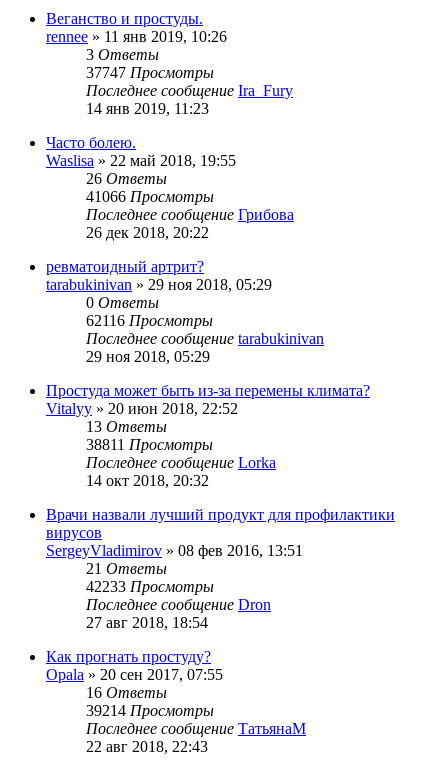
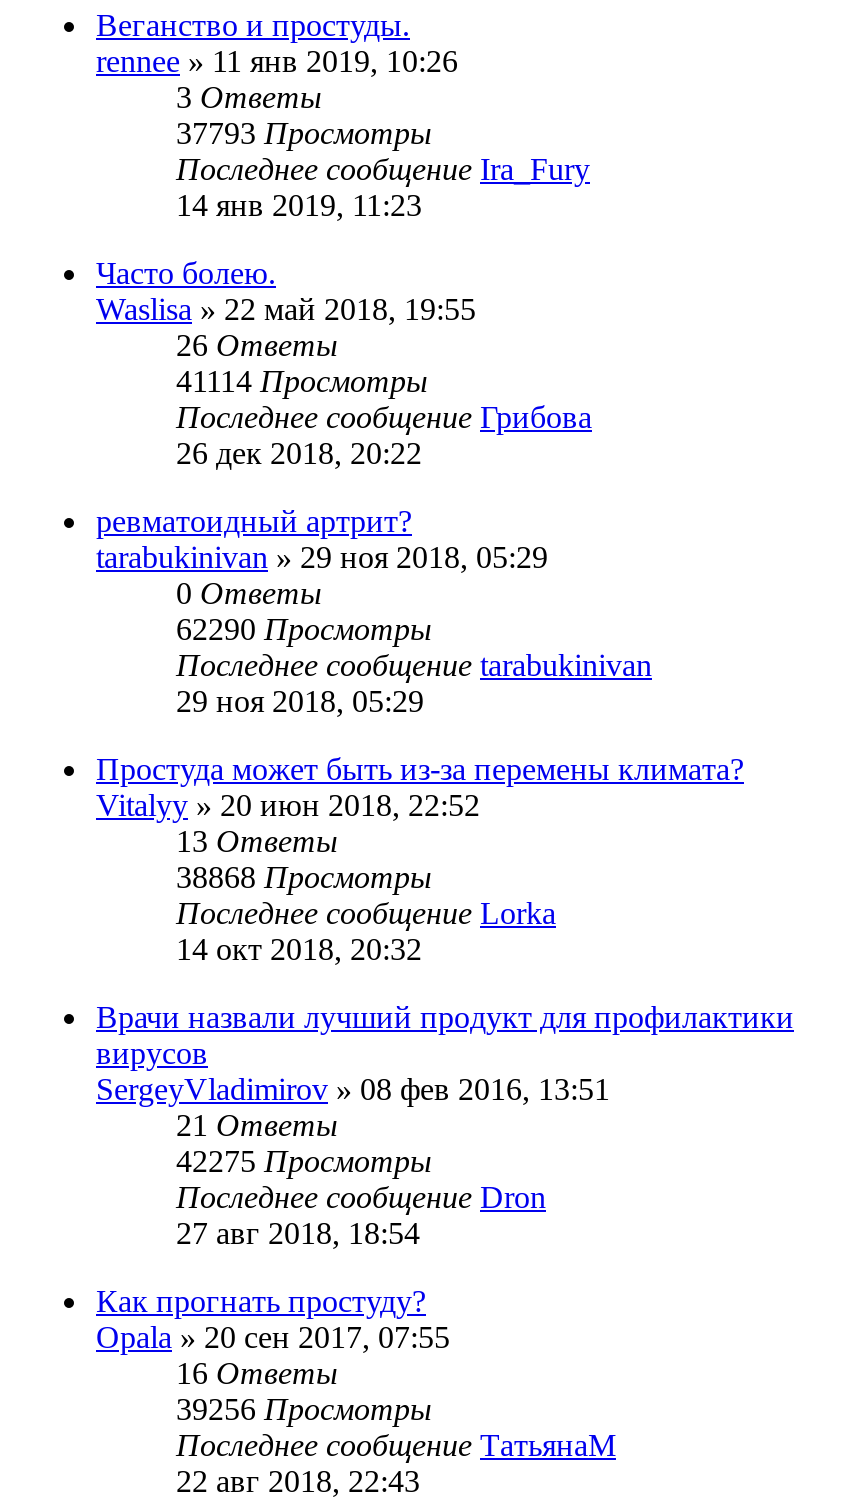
[86,64,214,81] 37747 Просмотры -> [176,117,432,151] 37793 Просмотры
[86,188,214,205] 41066 Просмотры -> [176,365,428,399] 41114 Просмотры
[86,312,213,329] 62116 Просмотры -> [176,613,432,647] 62290 Просмотры
[86,436,213,453] 38811 Просмотры -> [176,861,432,895] 38868 Просмотры
[86,578,214,595] 42233 Просмотры -> [176,1145,432,1179] 42275 Просмотры
[86,702,214,719] 39214 Просмотры -> [176,1393,432,1427] 39256 Просмотры

